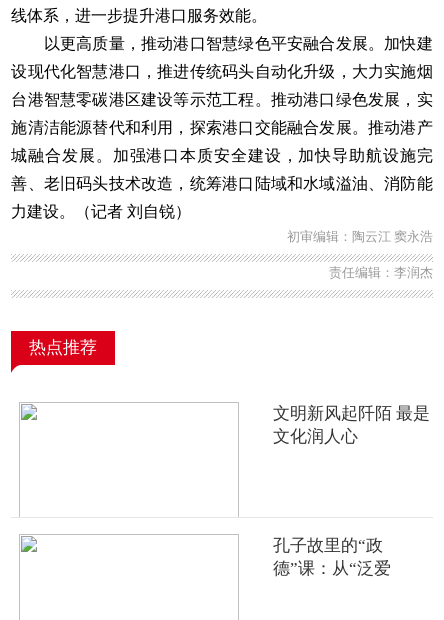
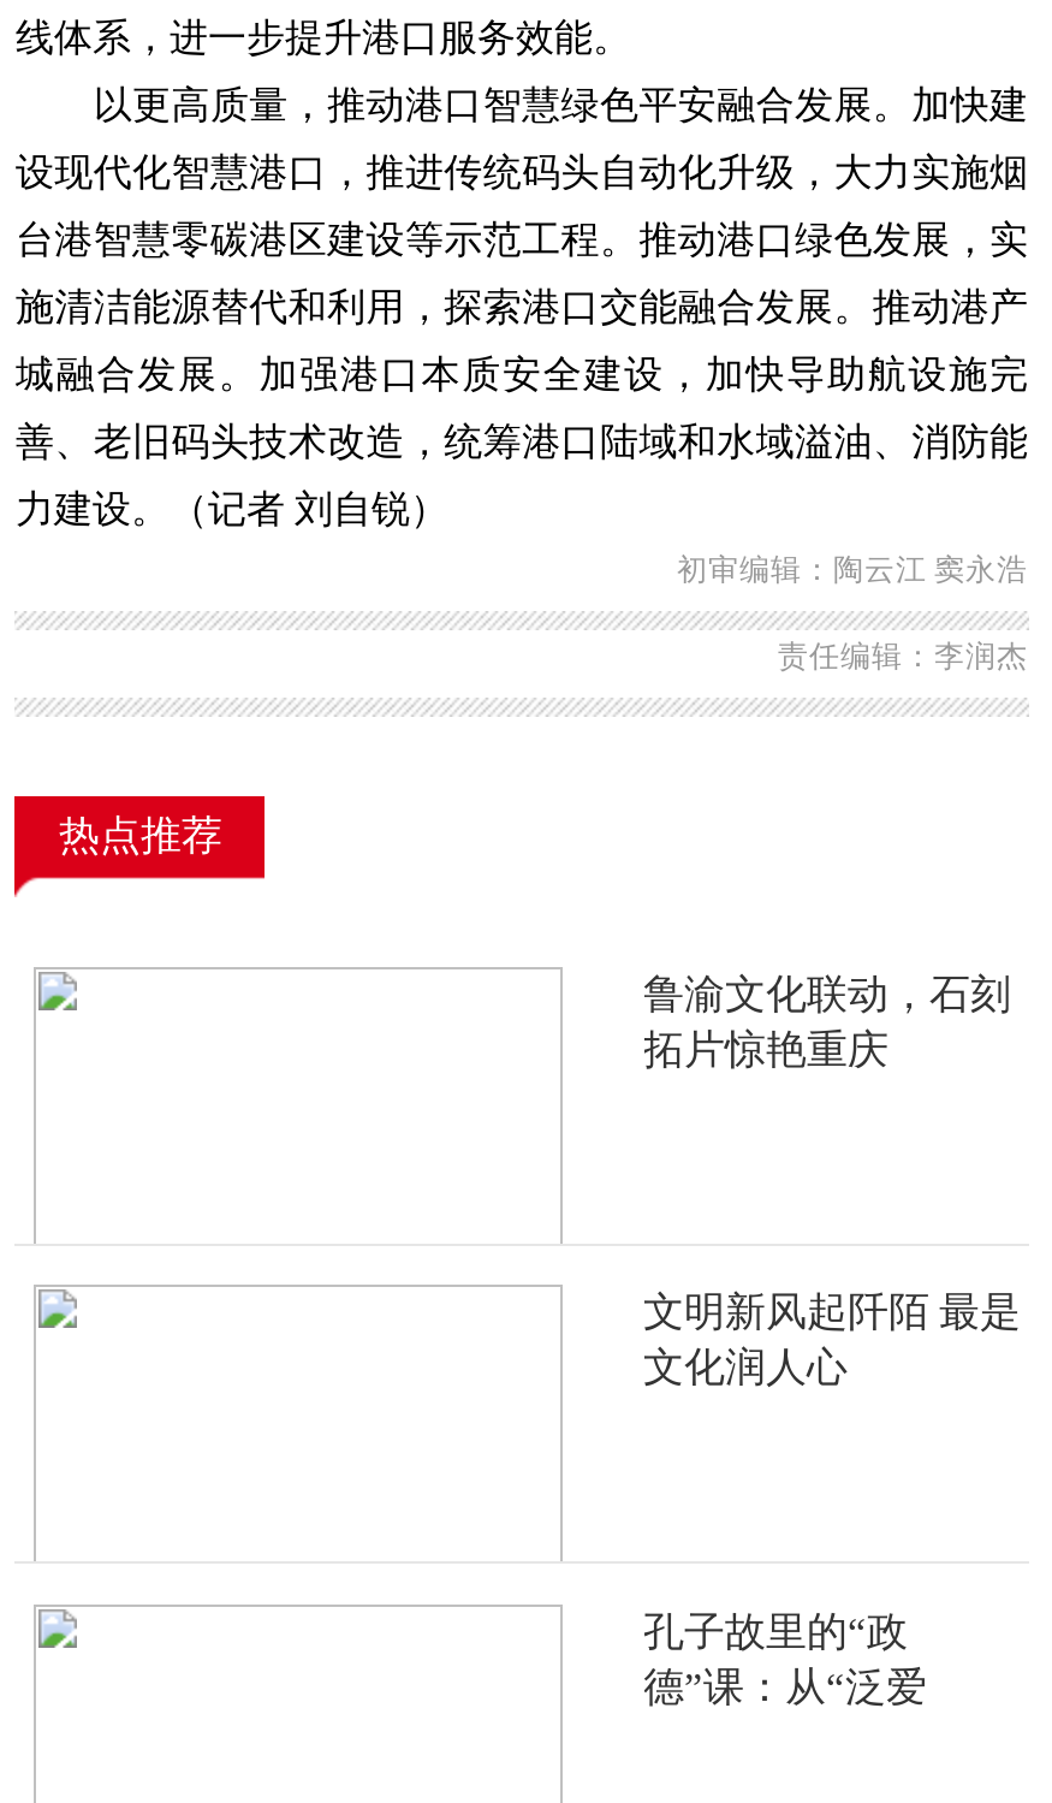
none -> [643,971,1011,1072] 鲁渝文化联动，石刻 | 拓片惊艳重庆

